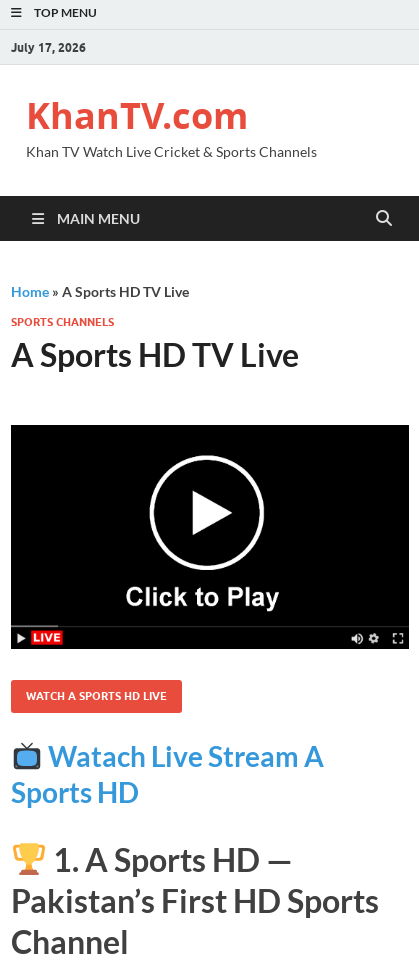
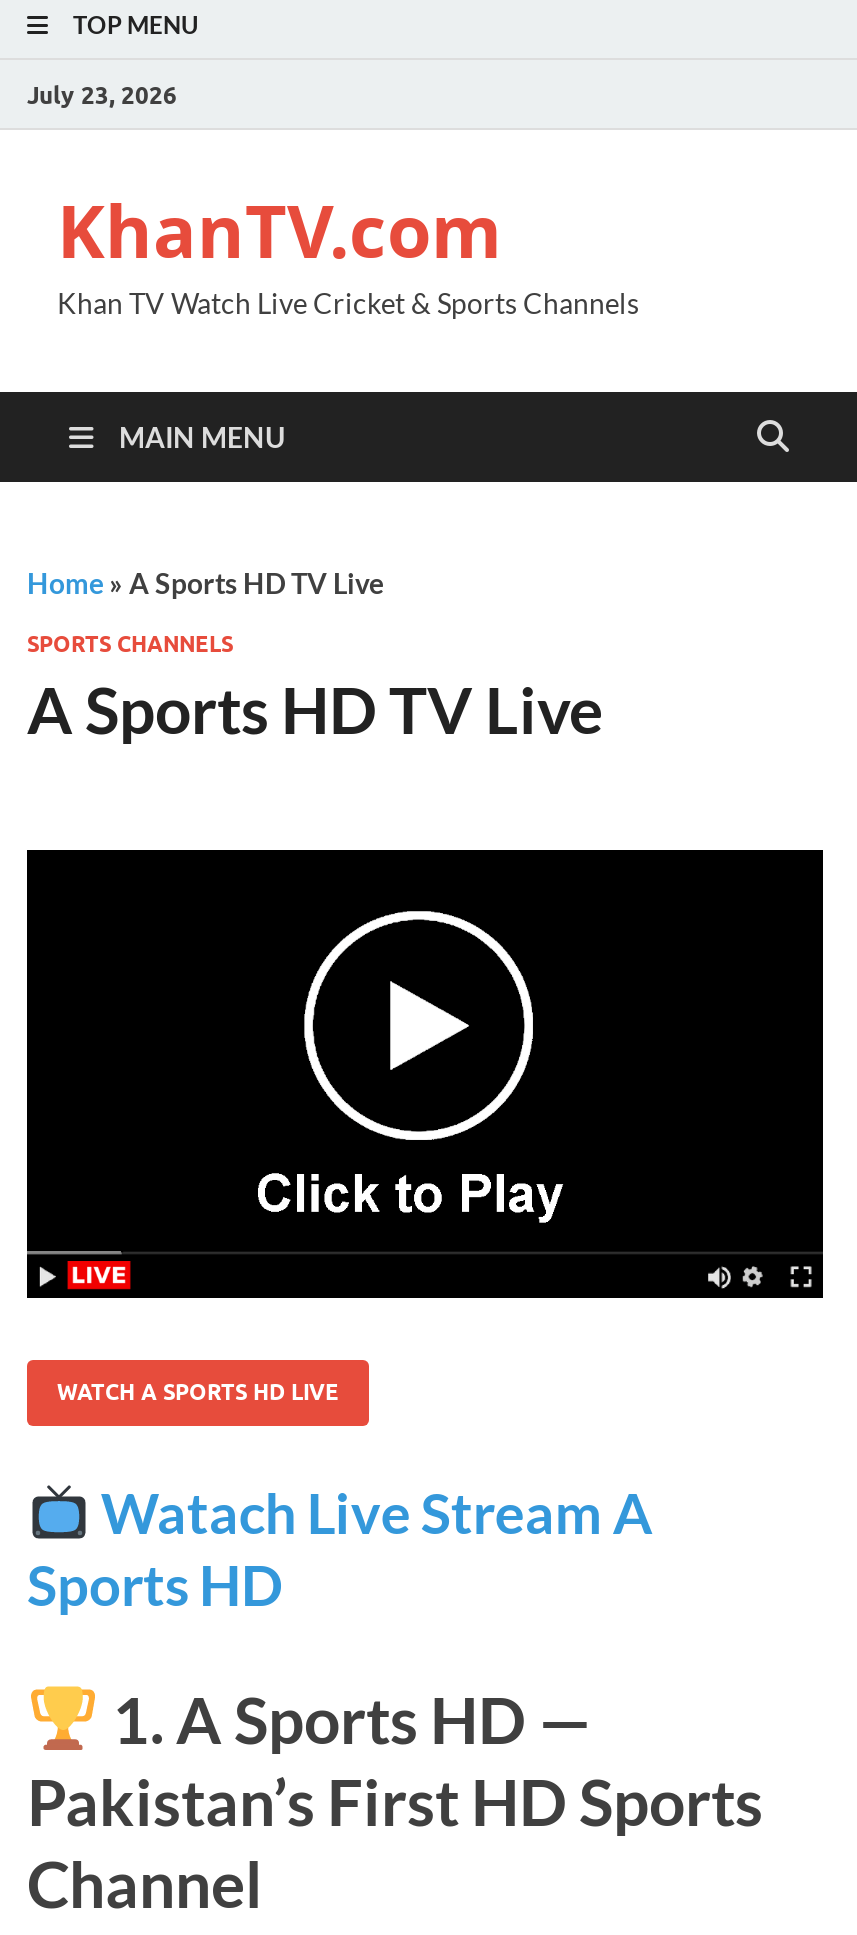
[11,39,86,54] July 17, 2026 -> [27,79,177,109] July 23, 2026

